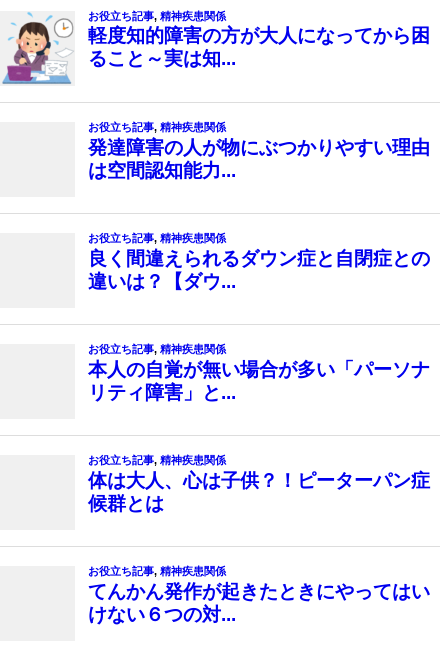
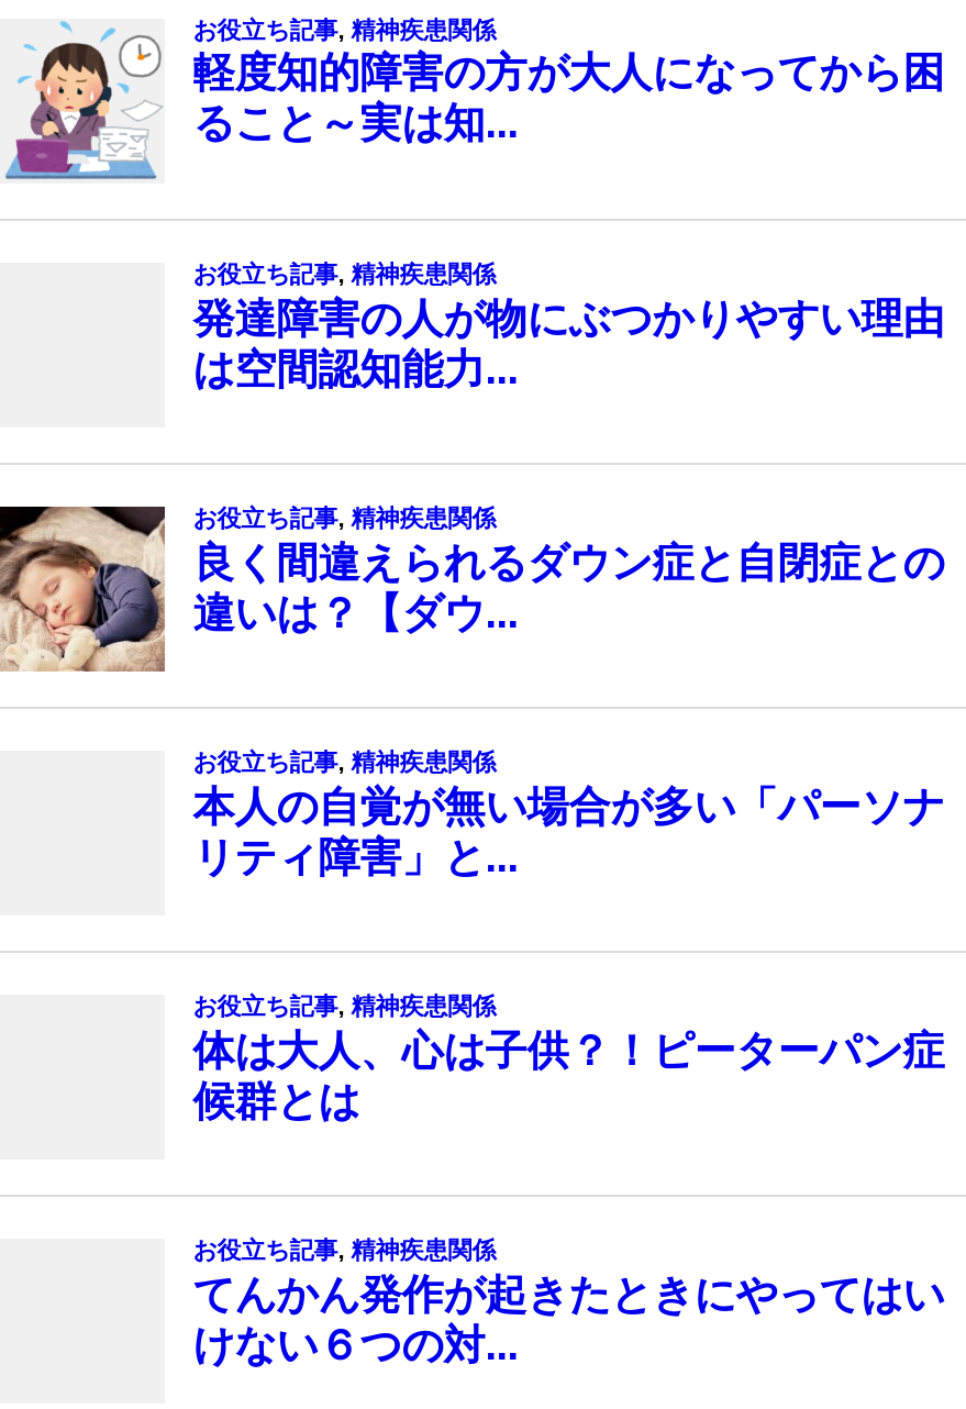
none -> [7,504,167,674] [image]

